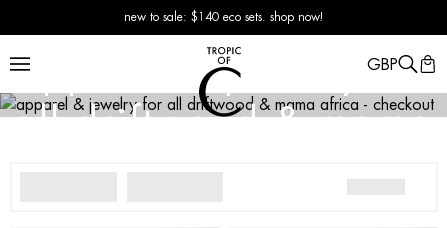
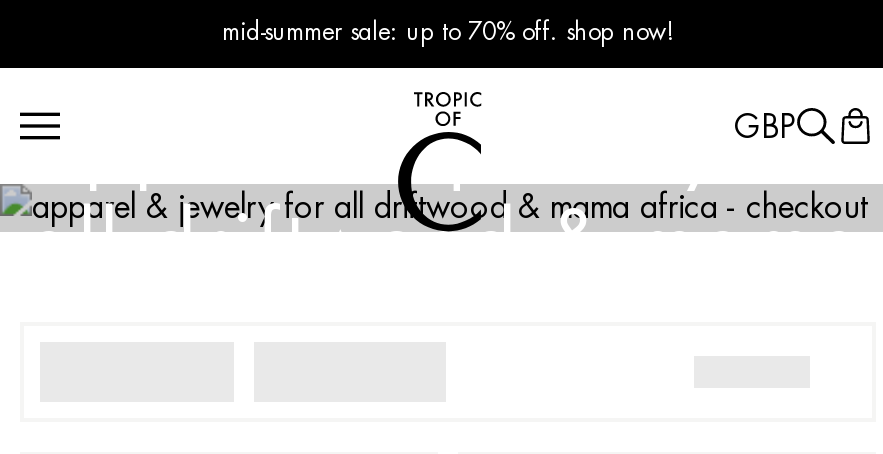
[124,11,324,23] new to sale: $140 eco sets. shop now! -> [222,20,674,44] mid-summer sale: up to 70% off. shop now!

